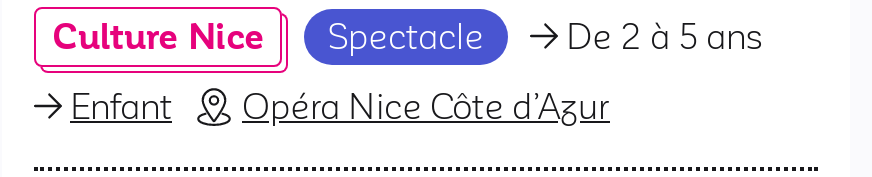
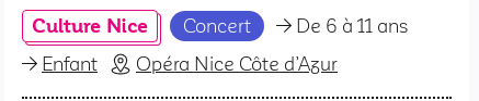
[328,17,762,57] Spectacle | De 2 à 5 ans -> [183,15,408,37] Concert | De 6 à 11 ans

